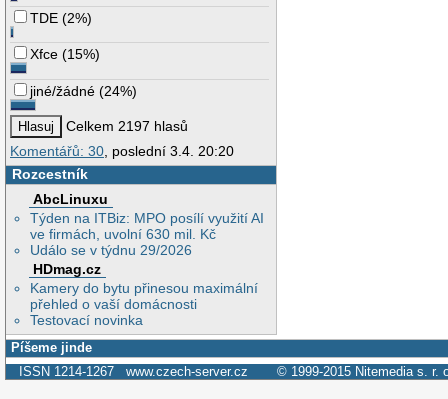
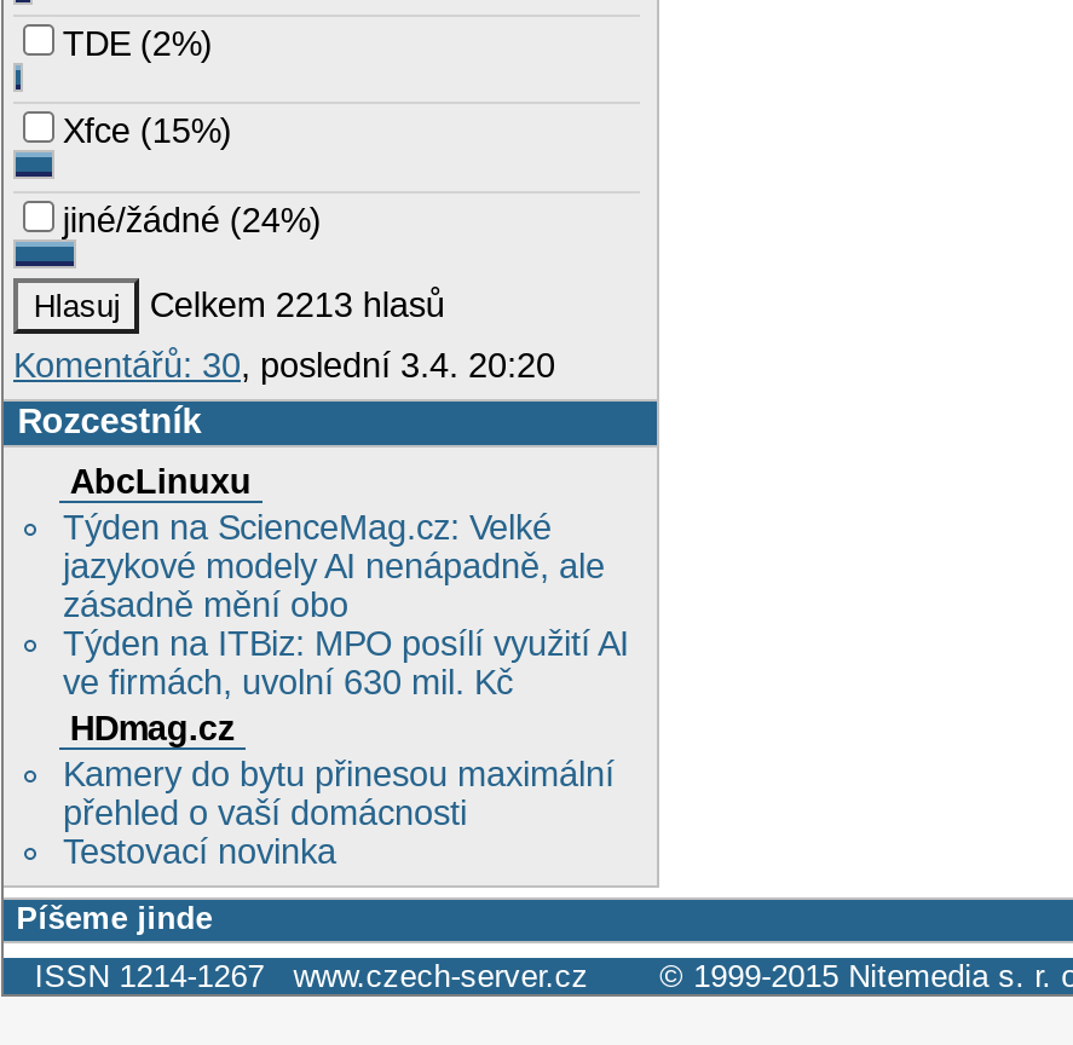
[62,118,188,134] Celkem 2197 hlasů -> [140,286,445,325] Celkem 2213 hlasů
none -> [63,508,605,624] Týden na ScienceMag.cz: Velké | jazykové modely AI nenápadně, ale | zásadně mění obo
moved [30,210,264,242] -> [63,624,629,701]: Týden na ITBiz: MPO posílí využití AI | ve firmách, uvolní 630 mil. Kč
[30,242,192,258] Událo se v týdnu 29/2026 -> none

